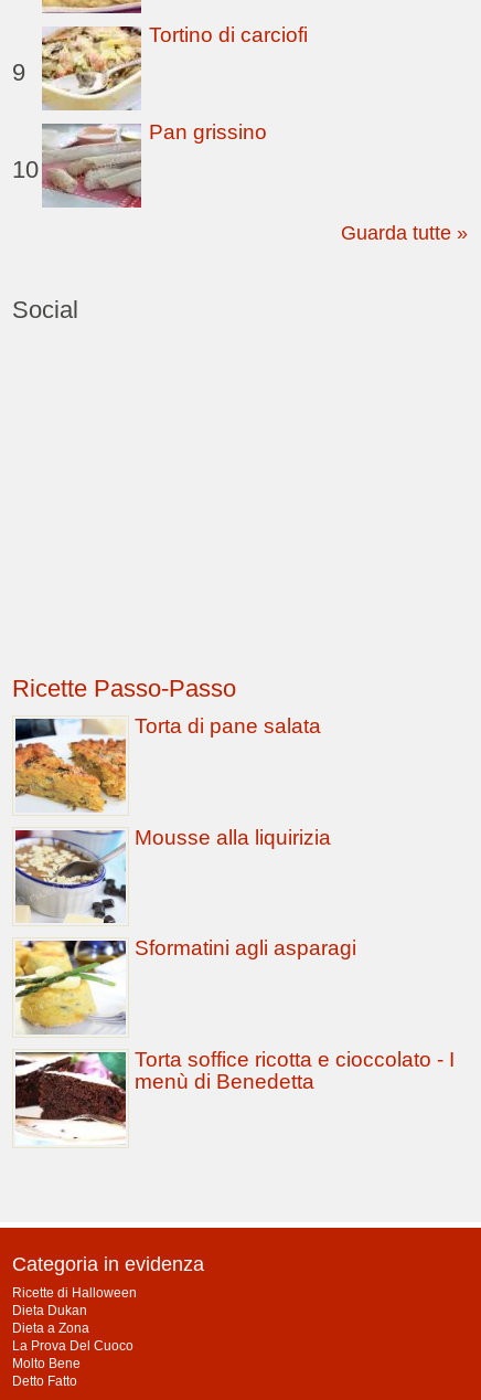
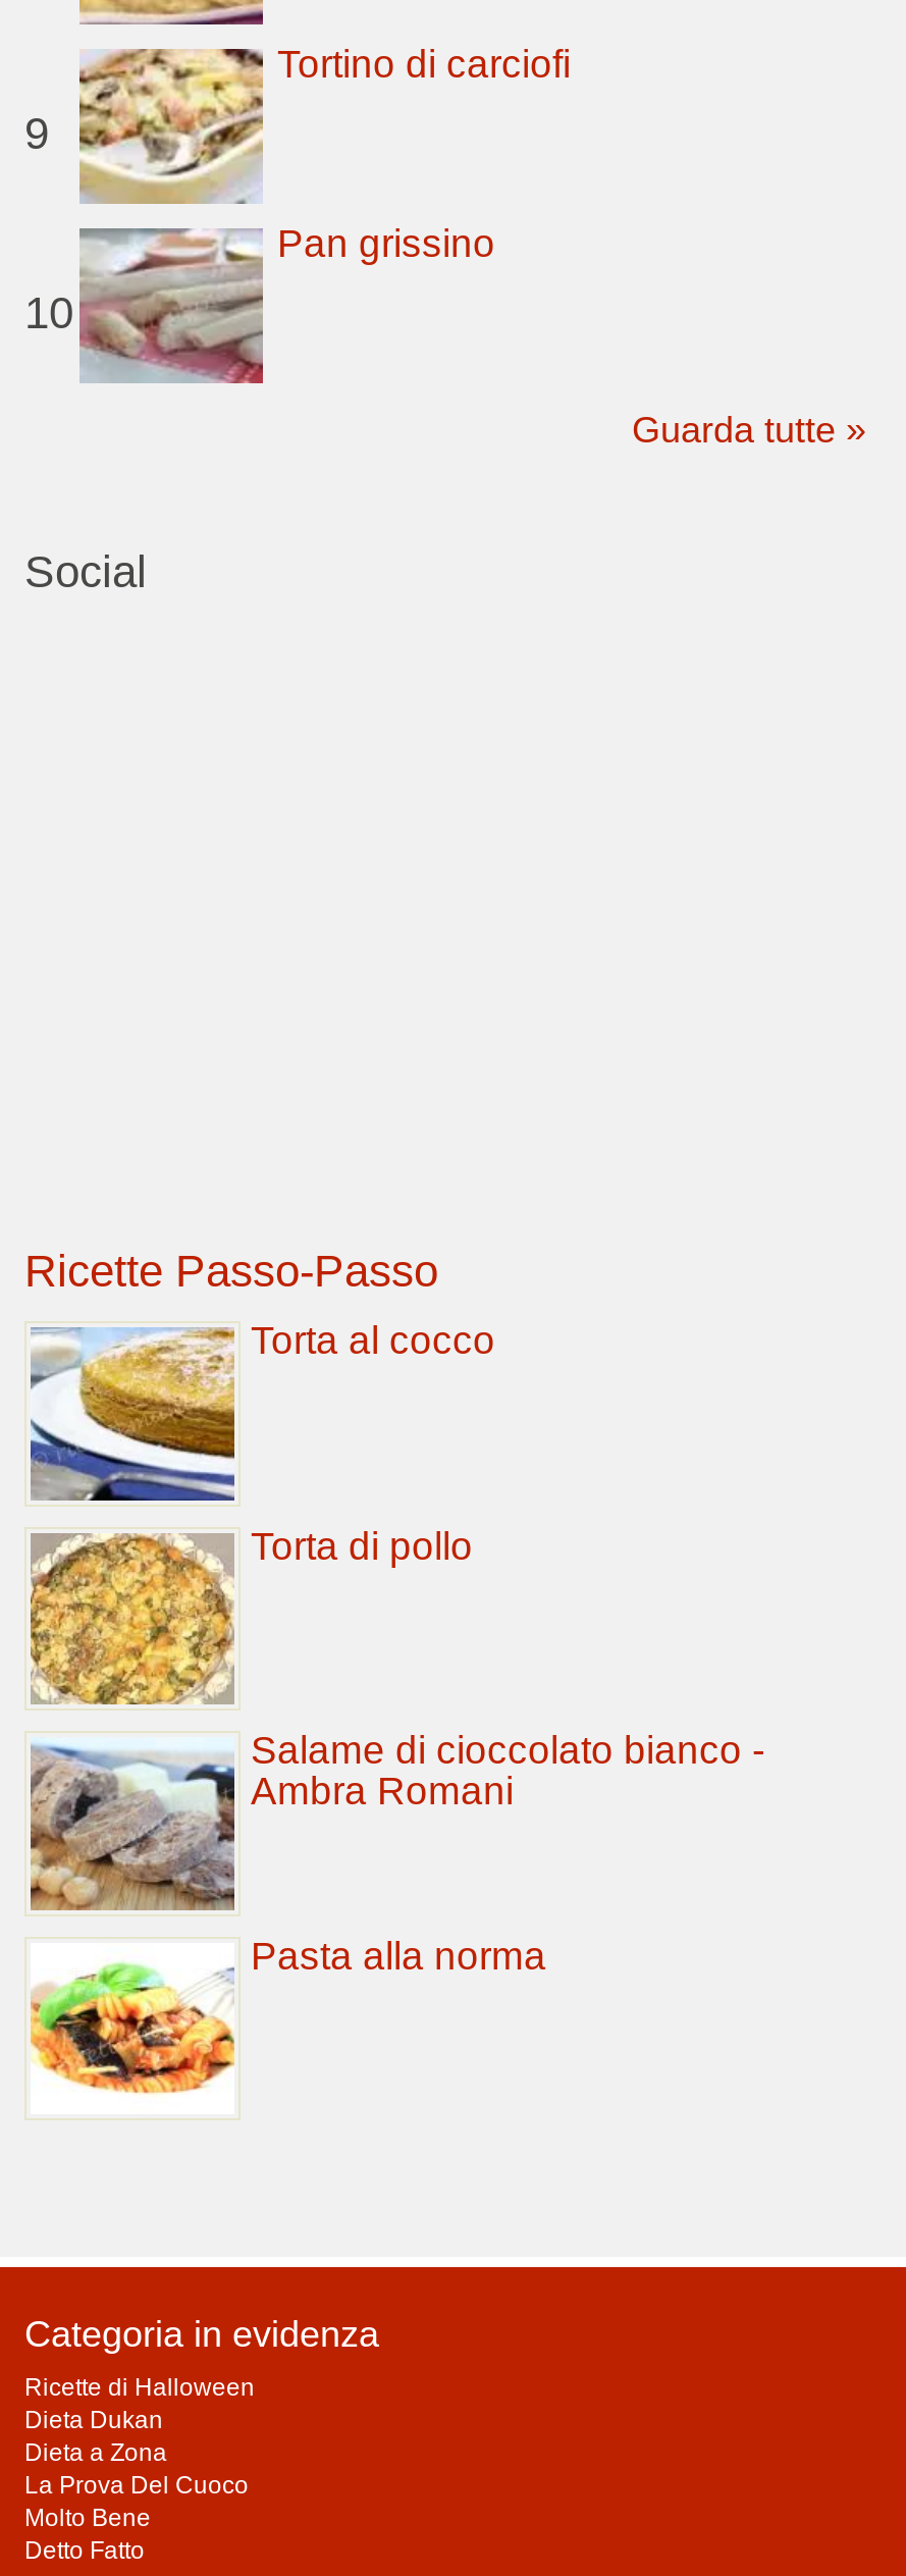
[14,714,321,813] [image] | Torta di pane salata -> [29,1319,495,1503] [image] | Torta al cocco
[14,825,331,924] [image] | Mousse alla liquirizia -> [29,1524,473,1706] [image] | Torta di pollo
[15,936,356,1035] [image] | Sformatini agli asparagi -> [29,1729,764,1912] [image] | Salame di cioccolato bianco - | Ambra Romani
[14,1048,455,1144] [image] | Torta soffice ricotta e cioccolato - I | menù di Benedetta -> [31,1934,546,2112] [image] | Pasta alla norma

